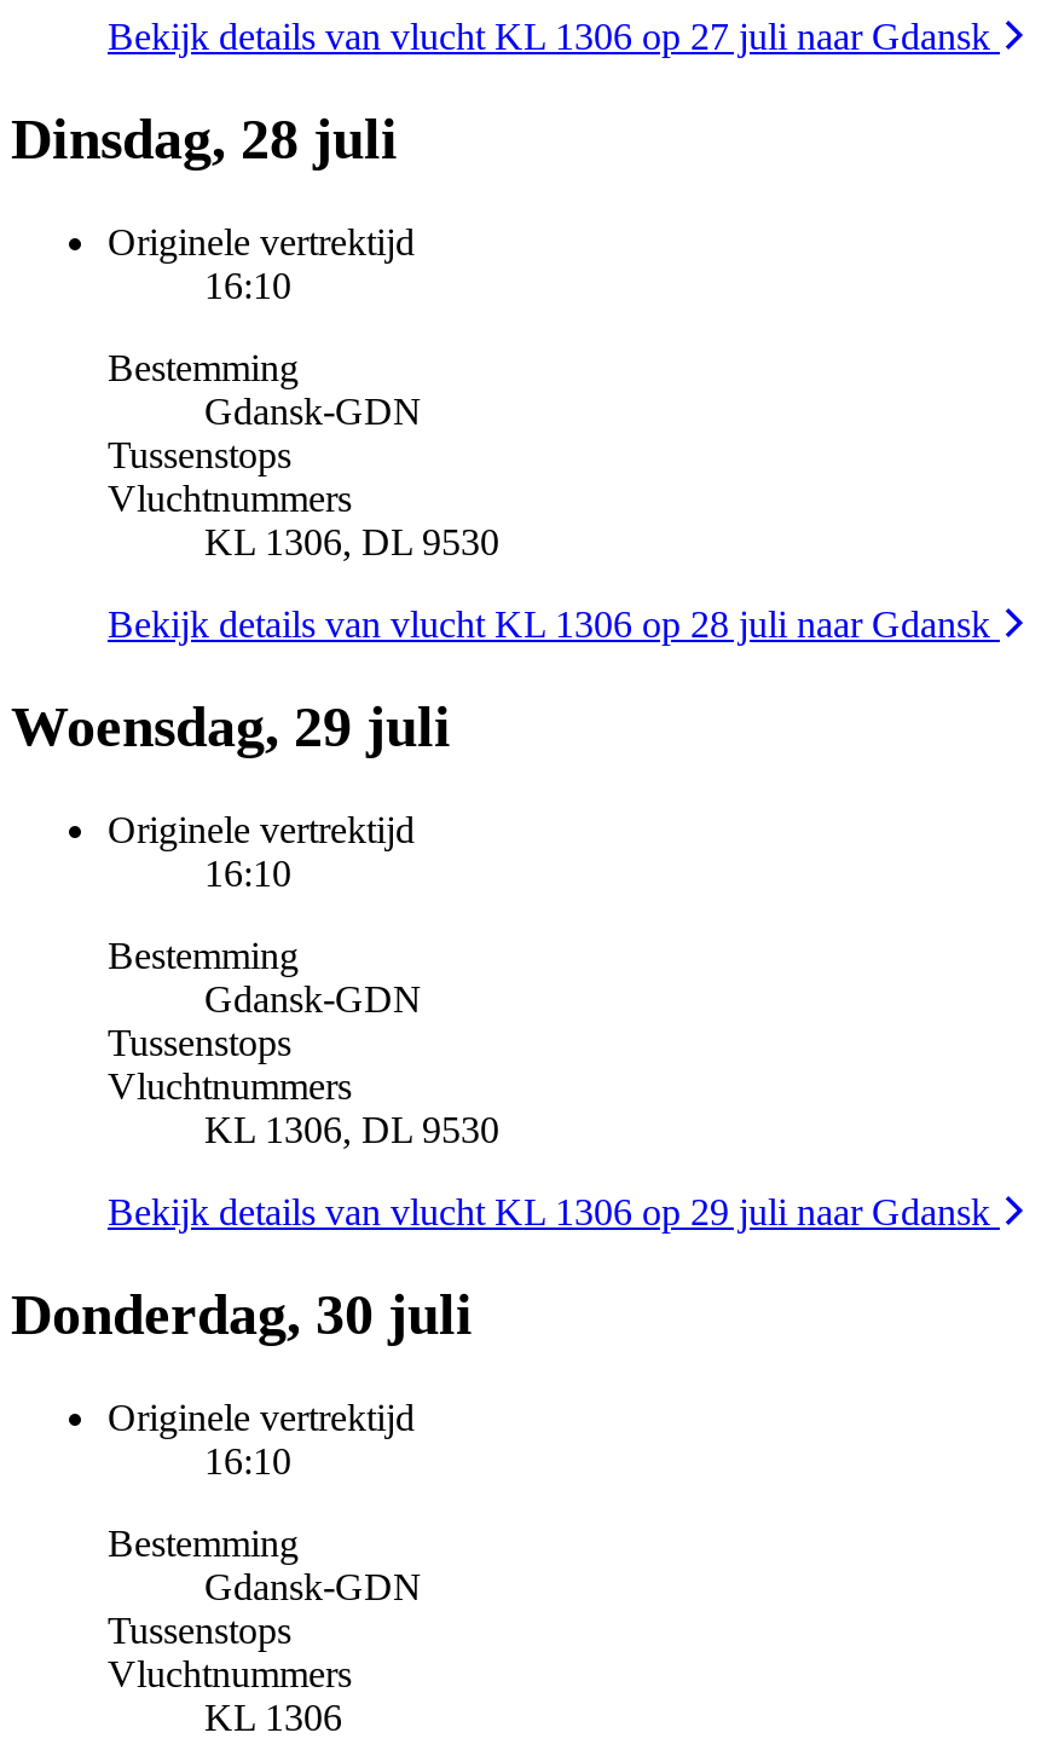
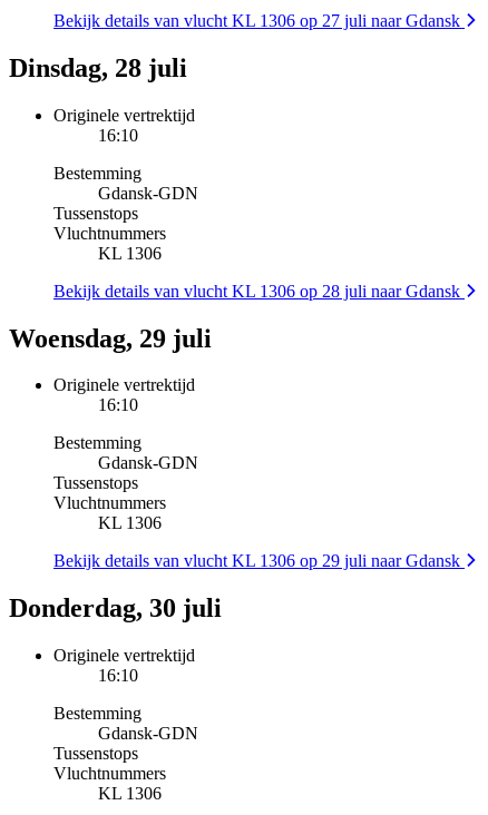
[204,521,499,563] KL 1306, DL 9530 -> [98,243,162,262] KL 1306
[204,1109,499,1150] KL 1306, DL 9530 -> [98,514,162,533] KL 1306

